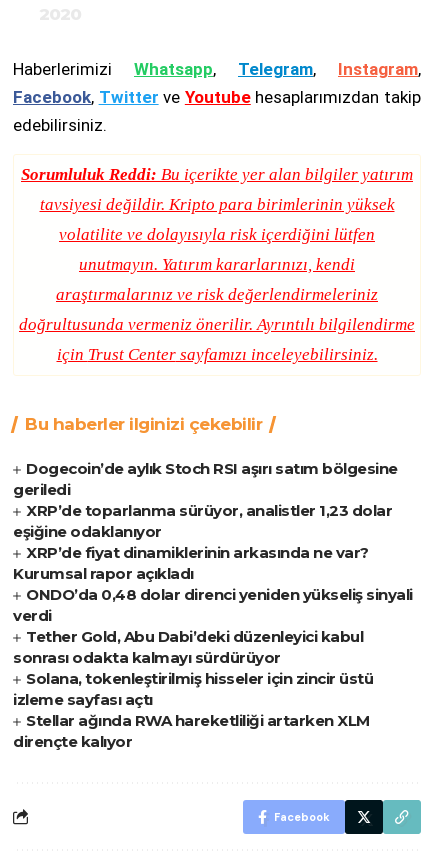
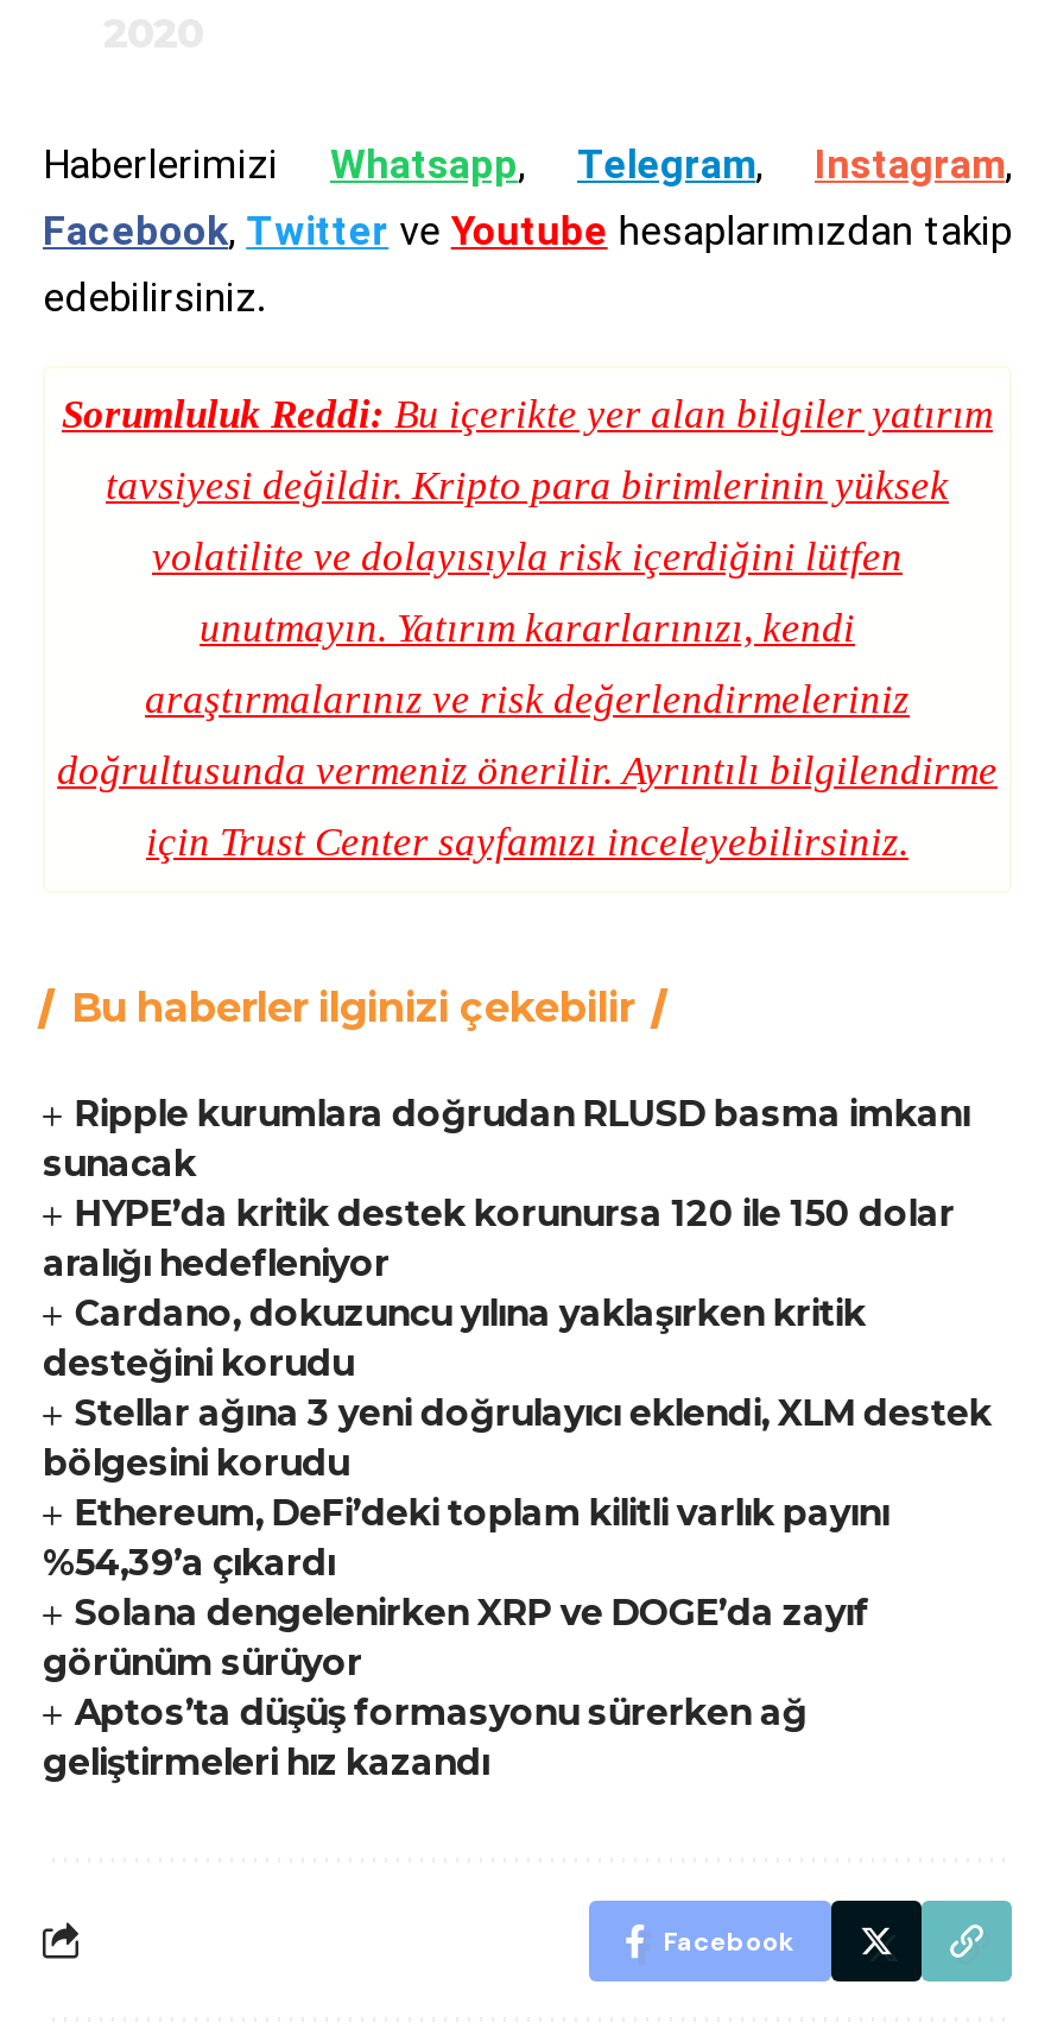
[13,459,413,751] Dogecoin’de aylık Stoch RSI aşırı satım bölgesine | geriledi | XRP’de toparlanma sürüyor, analistler 1,23 dolar | eşiğine odaklanıyor | XRP’de fiyat dinamiklerinin arkasında ne var? | Kurumsal rapor açıkladı | ONDO’da 0,48 dolar direnci yeniden yükseliş sinyali | verdi | Tether Gold, Abu Dabi’deki düzenleyici kabul | sonrası odakta kalmayı sürdürüyor | Solana, tokenleştirilmiş hisseler için zincir üstü | izleme sayfası açtı | Stellar ağında RWA hareketliliği artarken XLM | dirençte kalıyor -> [43,1090,991,1784] Ripple kurumlara doğrudan RLUSD basma imkanı | sunacak | HYPE’da kritik destek korunursa 120 ile 150 dolar | aralığı hedefleniyor | Cardano, dokuzuncu yılına yaklaşırken kritik | desteğini korudu | Stellar ağına 3 yeni doğrulayıcı eklendi, XLM destek | bölgesini korudu | Ethereum, DeFi’deki toplam kilitli varlık payını | %54,39’a çıkardı | Solana dengelenirken XRP ve DOGE’da zayıf | görünüm sürüyor | Aptos’ta düşüş formasyonu sürerken ağ | geliştirmeleri hız kazandı

